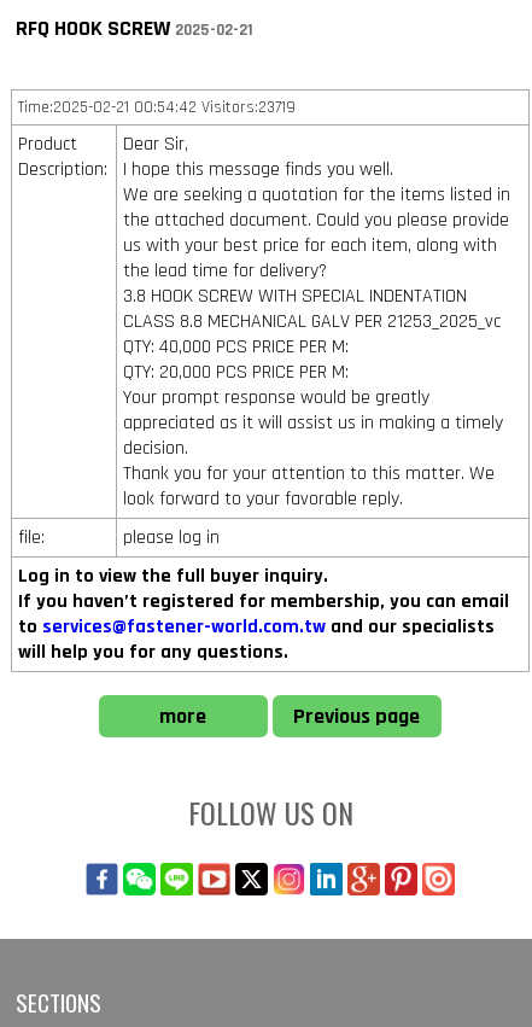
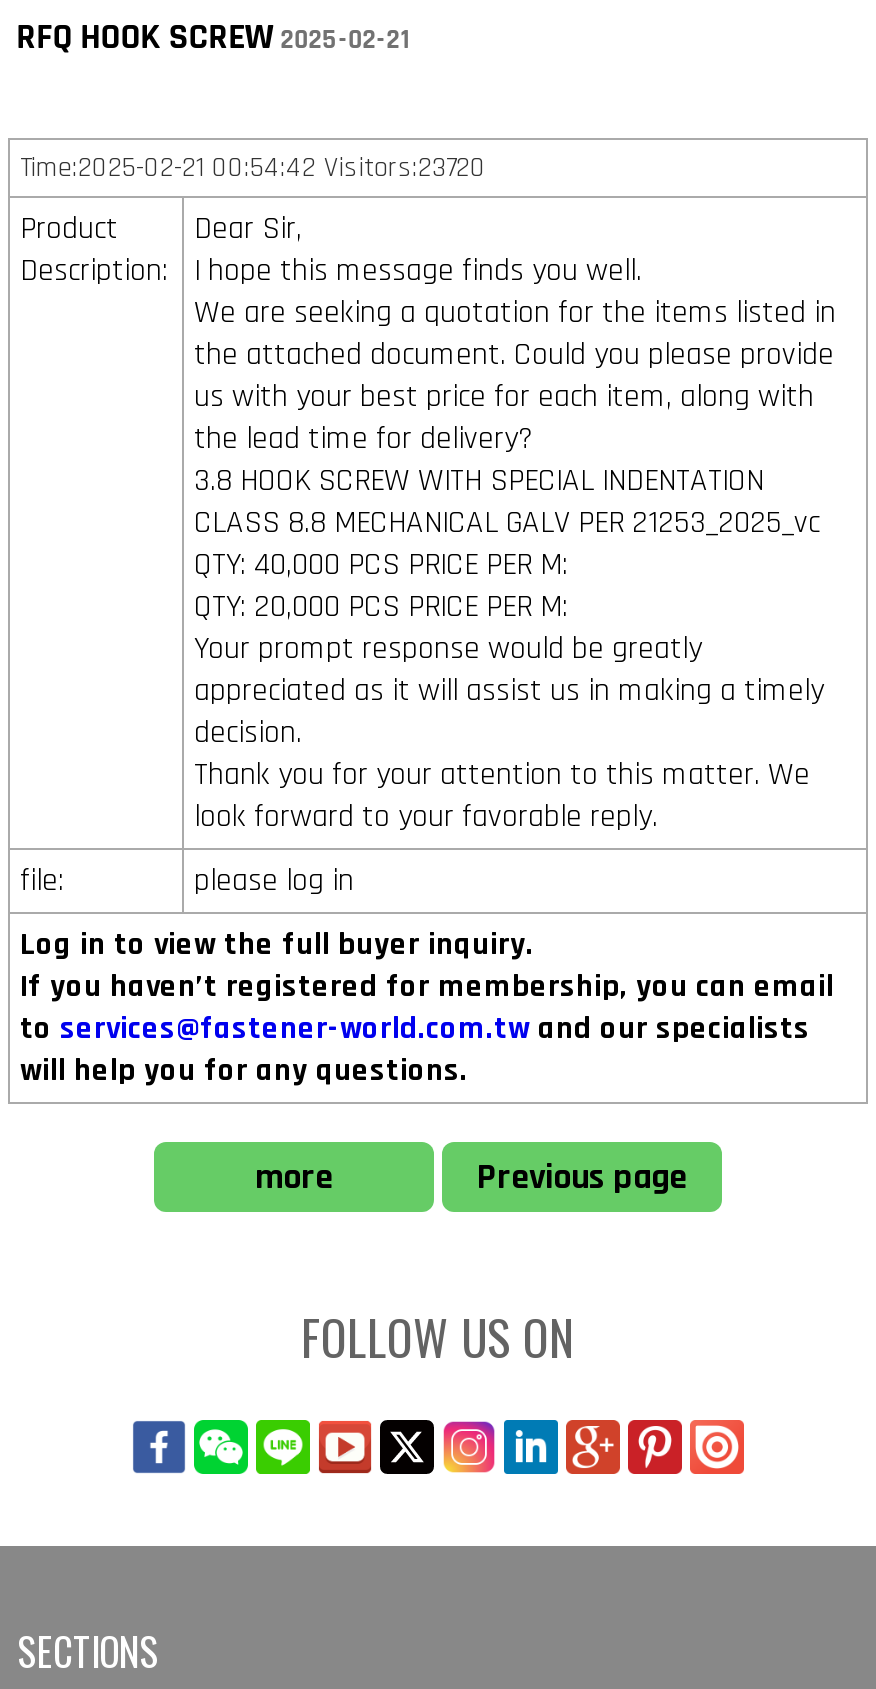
[18,97,296,118] Time:2025-02-21 00:54:42 Visitors:23719 -> [20,150,486,186] Time:2025-02-21 00:54:42 Visitors:23720

